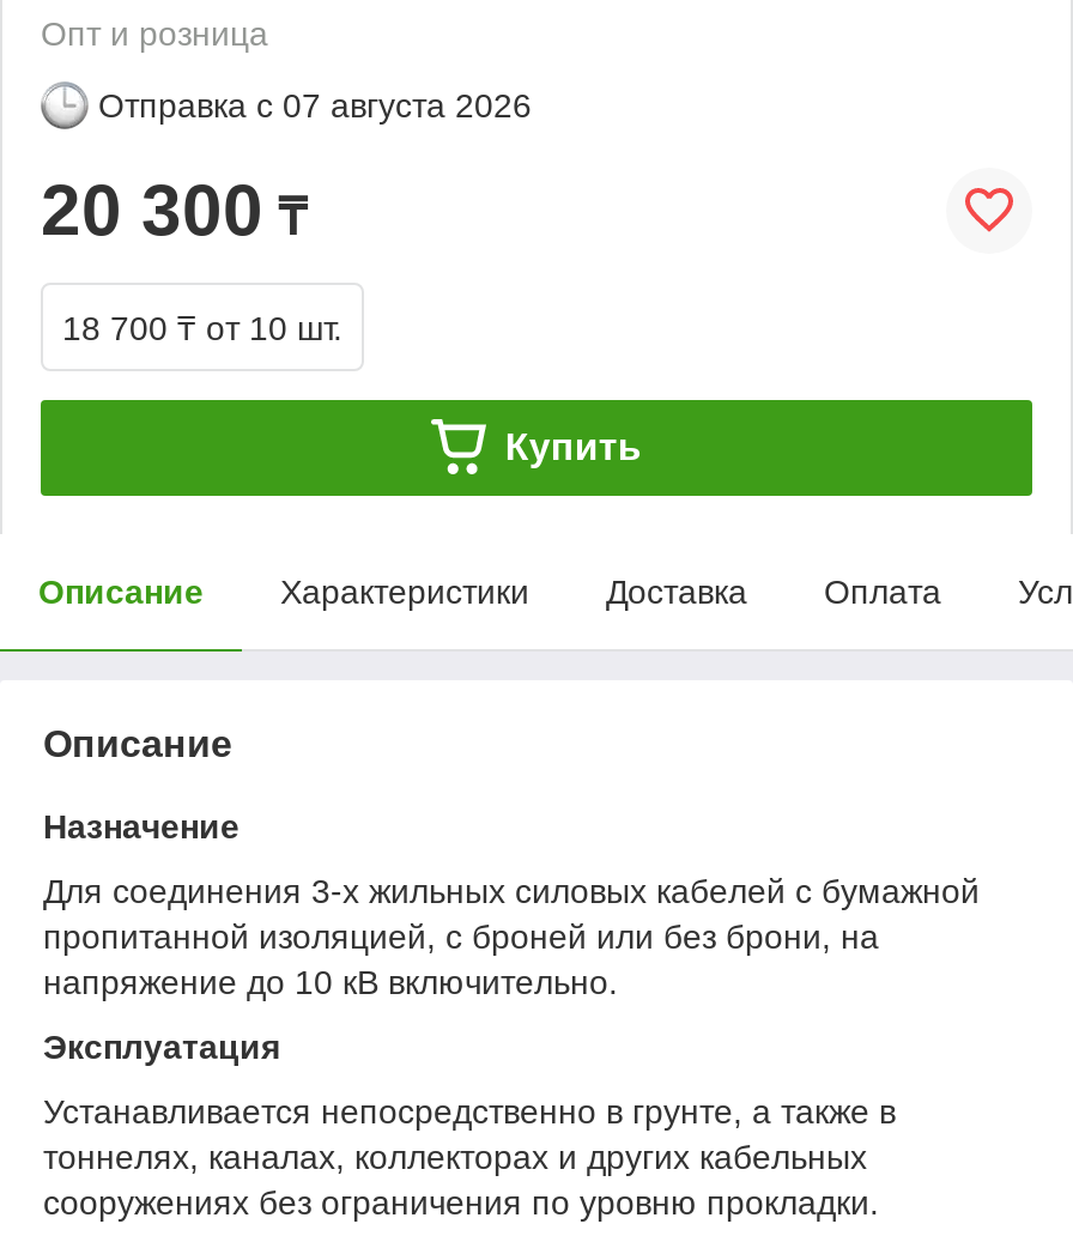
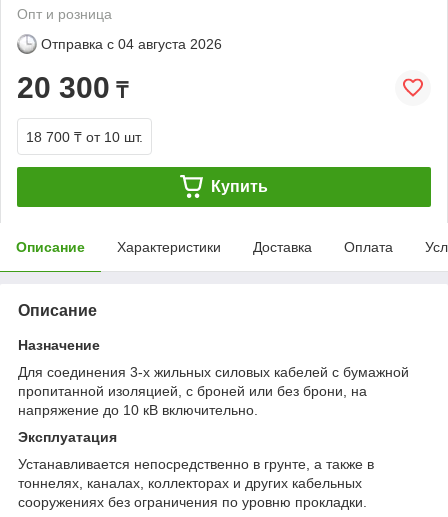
[98,86,532,124] Отправка с 07 августа 2026 -> [41,36,222,52] Отправка с 04 августа 2026

